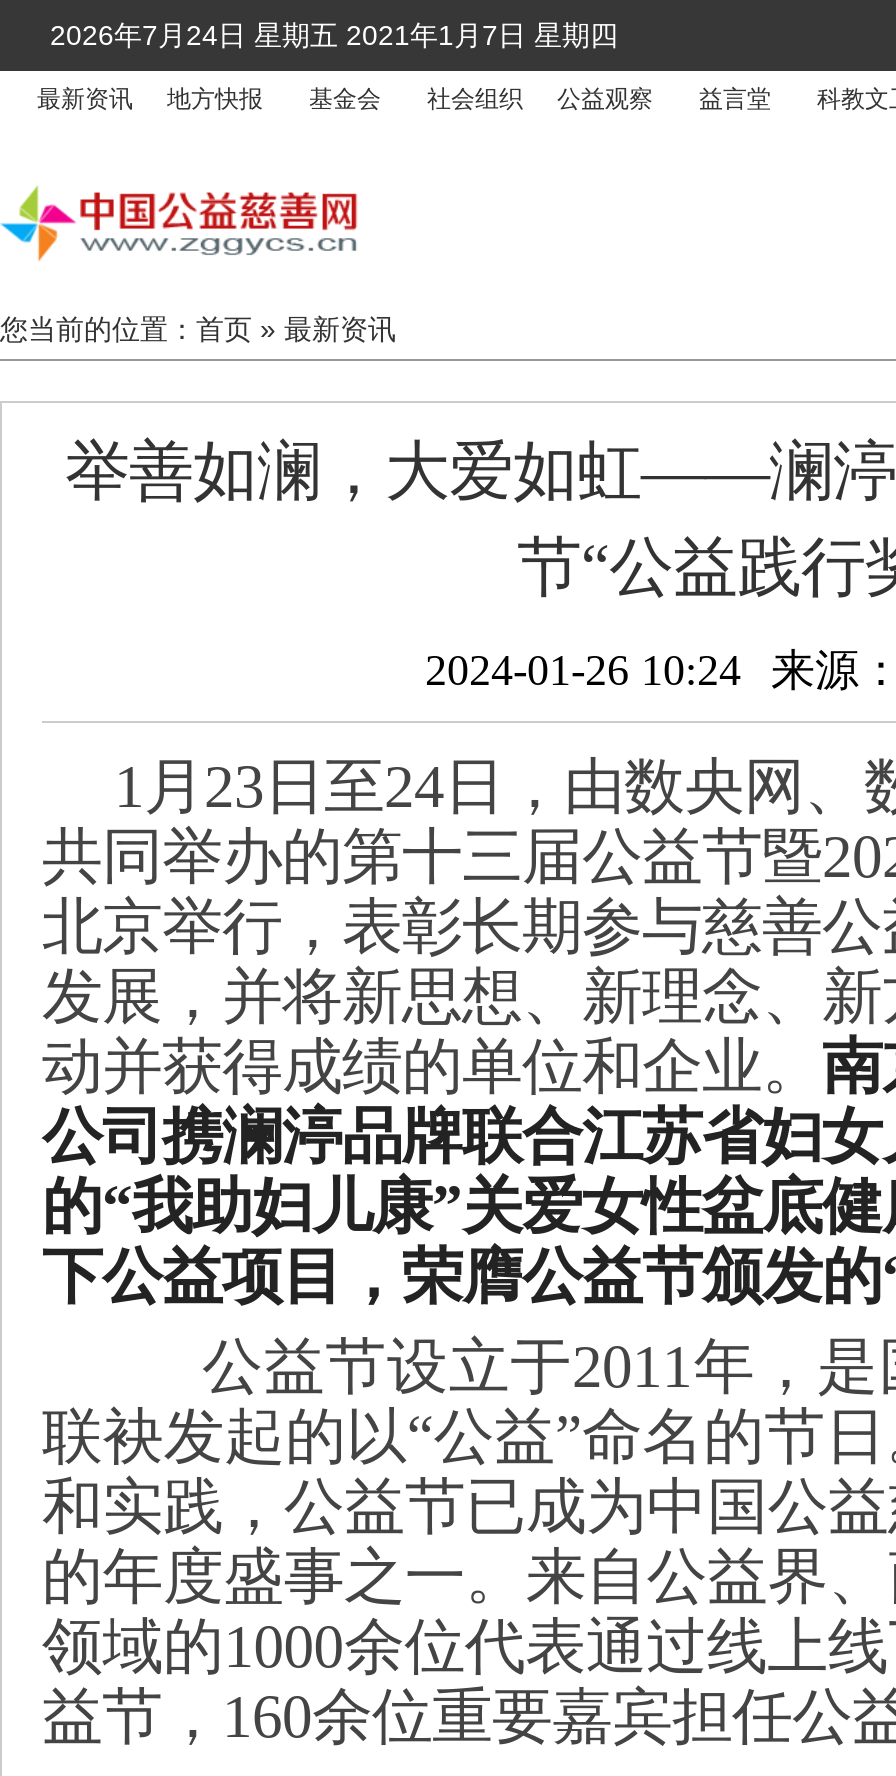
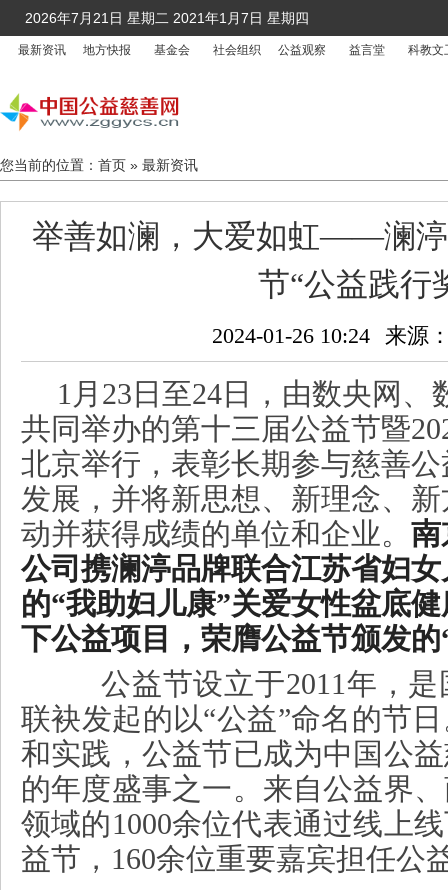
[50,19,618,51] 2026年7月24日 星期五 2021年1月7日 星期四 -> [25,10,309,26] 2026年7月21日 星期二 2021年1月7日 星期四

